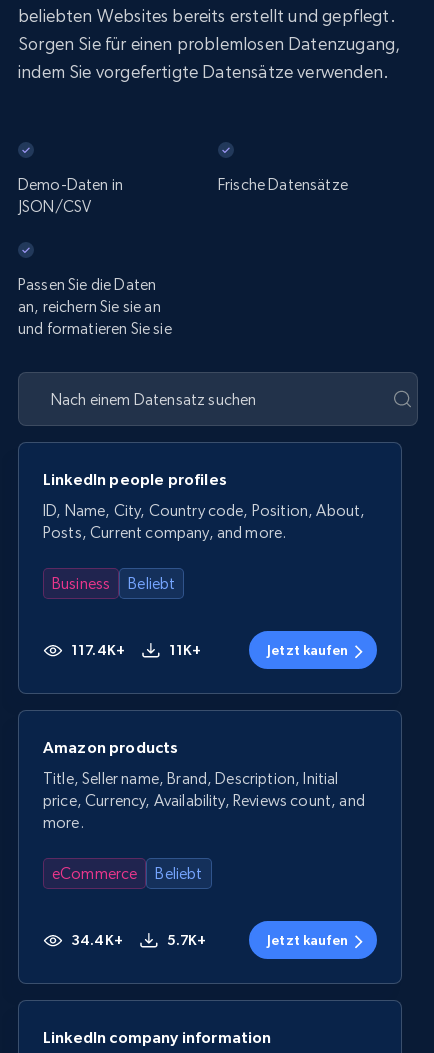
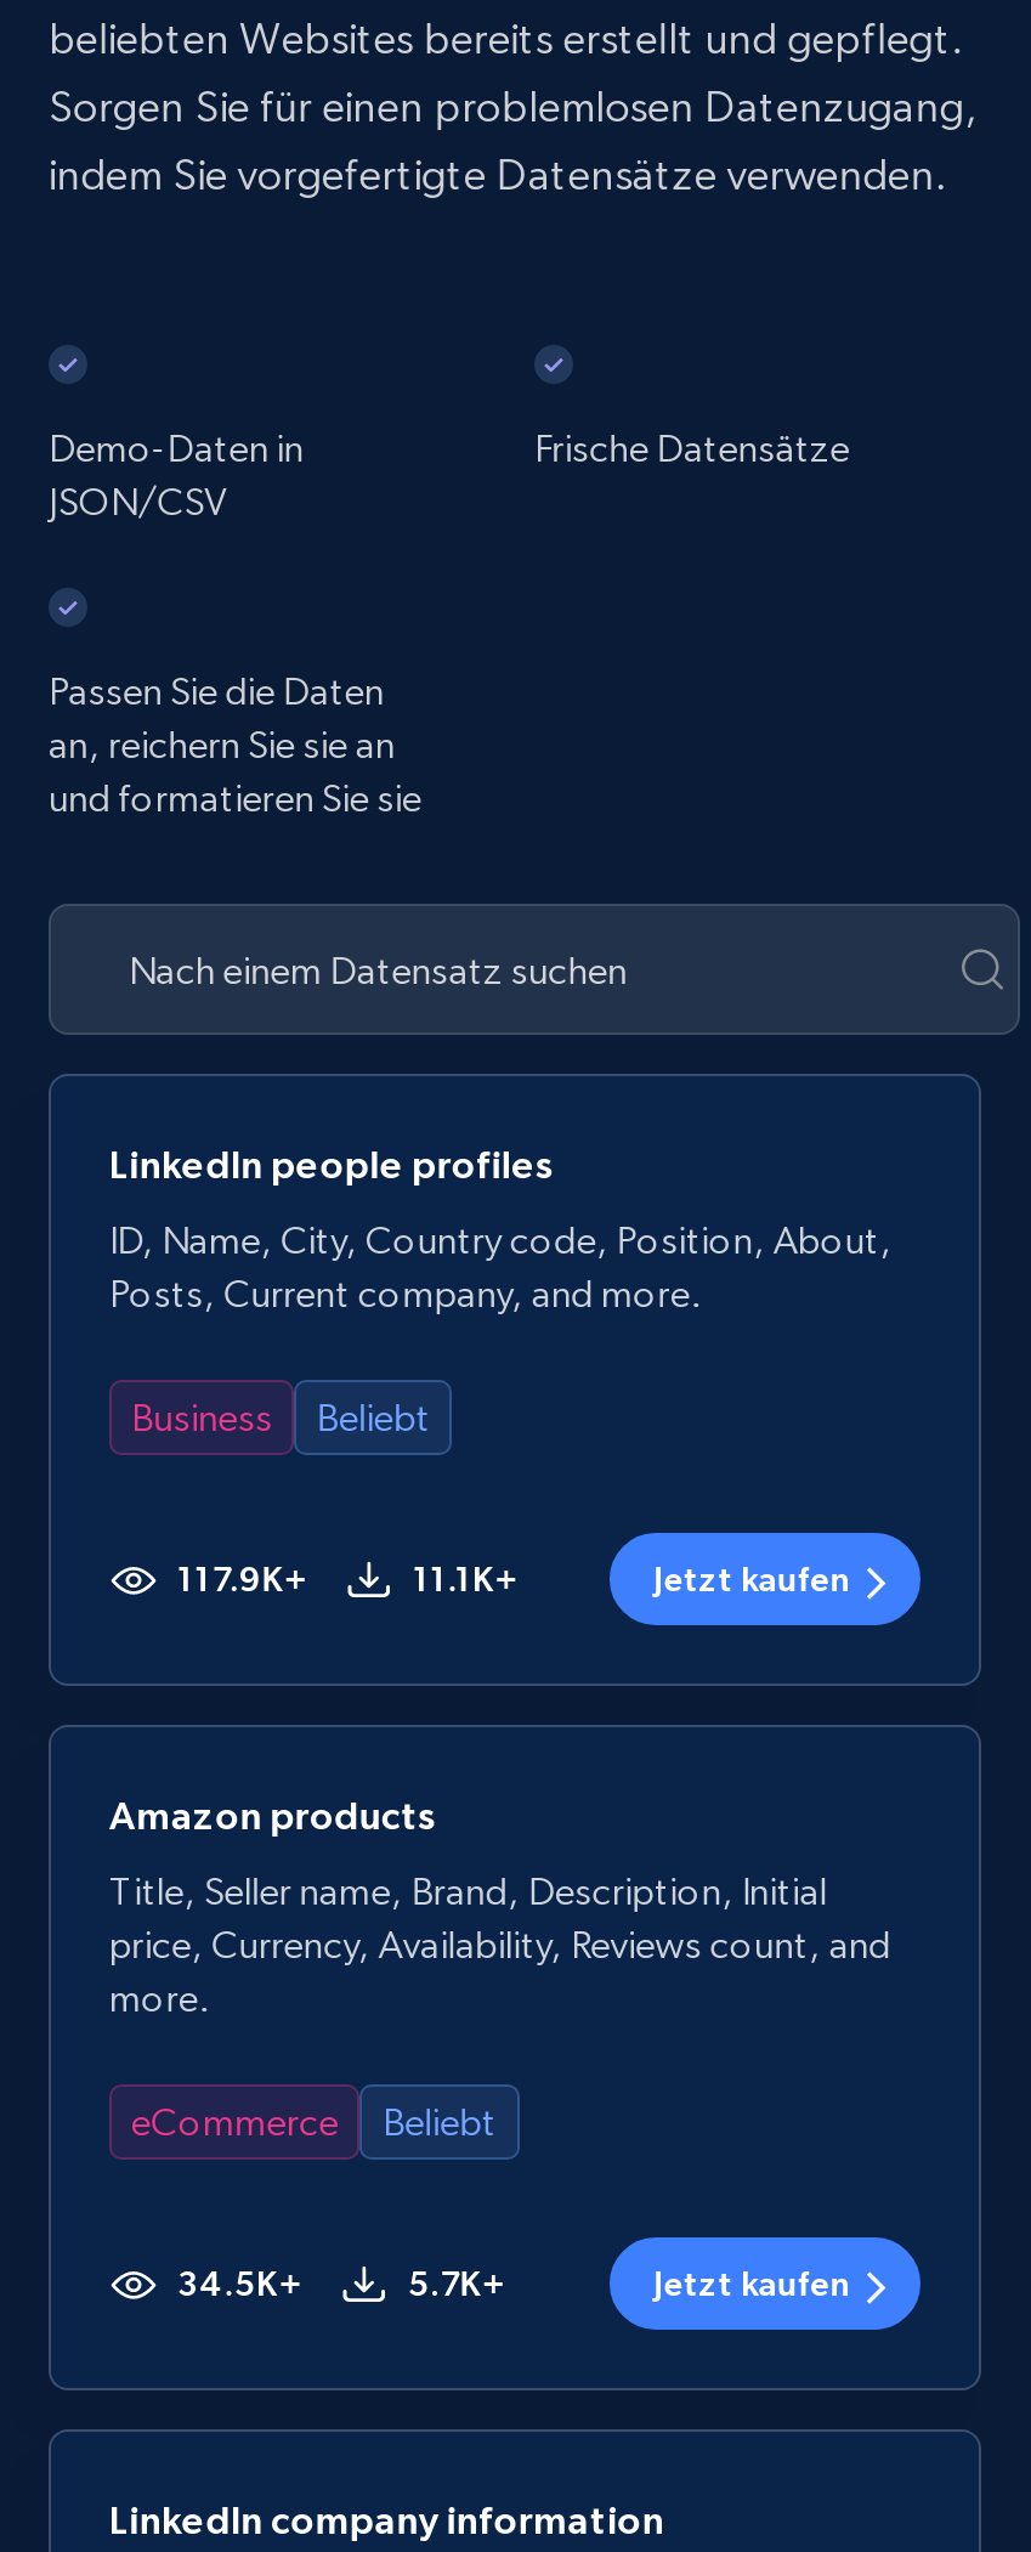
[71,642,201,658] 117.4K+ | 11K+ -> [177,1560,517,1599] 117.9K+ | 11.1K+
[71,932,123,948] 34.4K+ -> [177,2265,301,2304] 34.5K+

